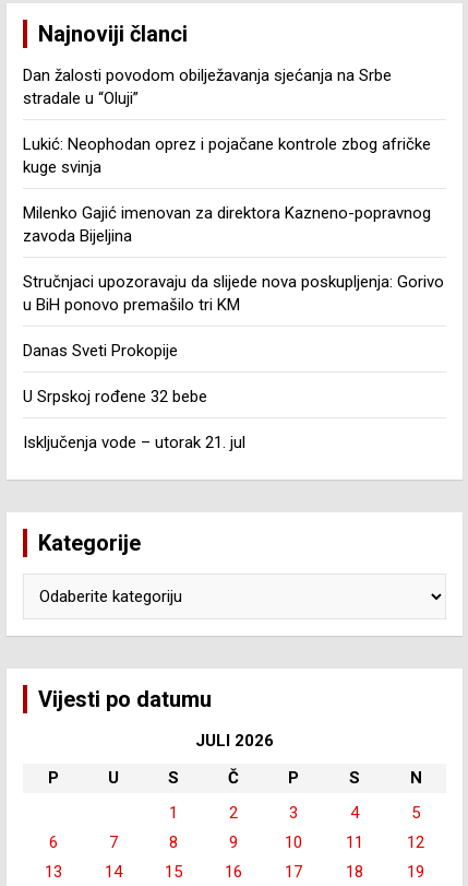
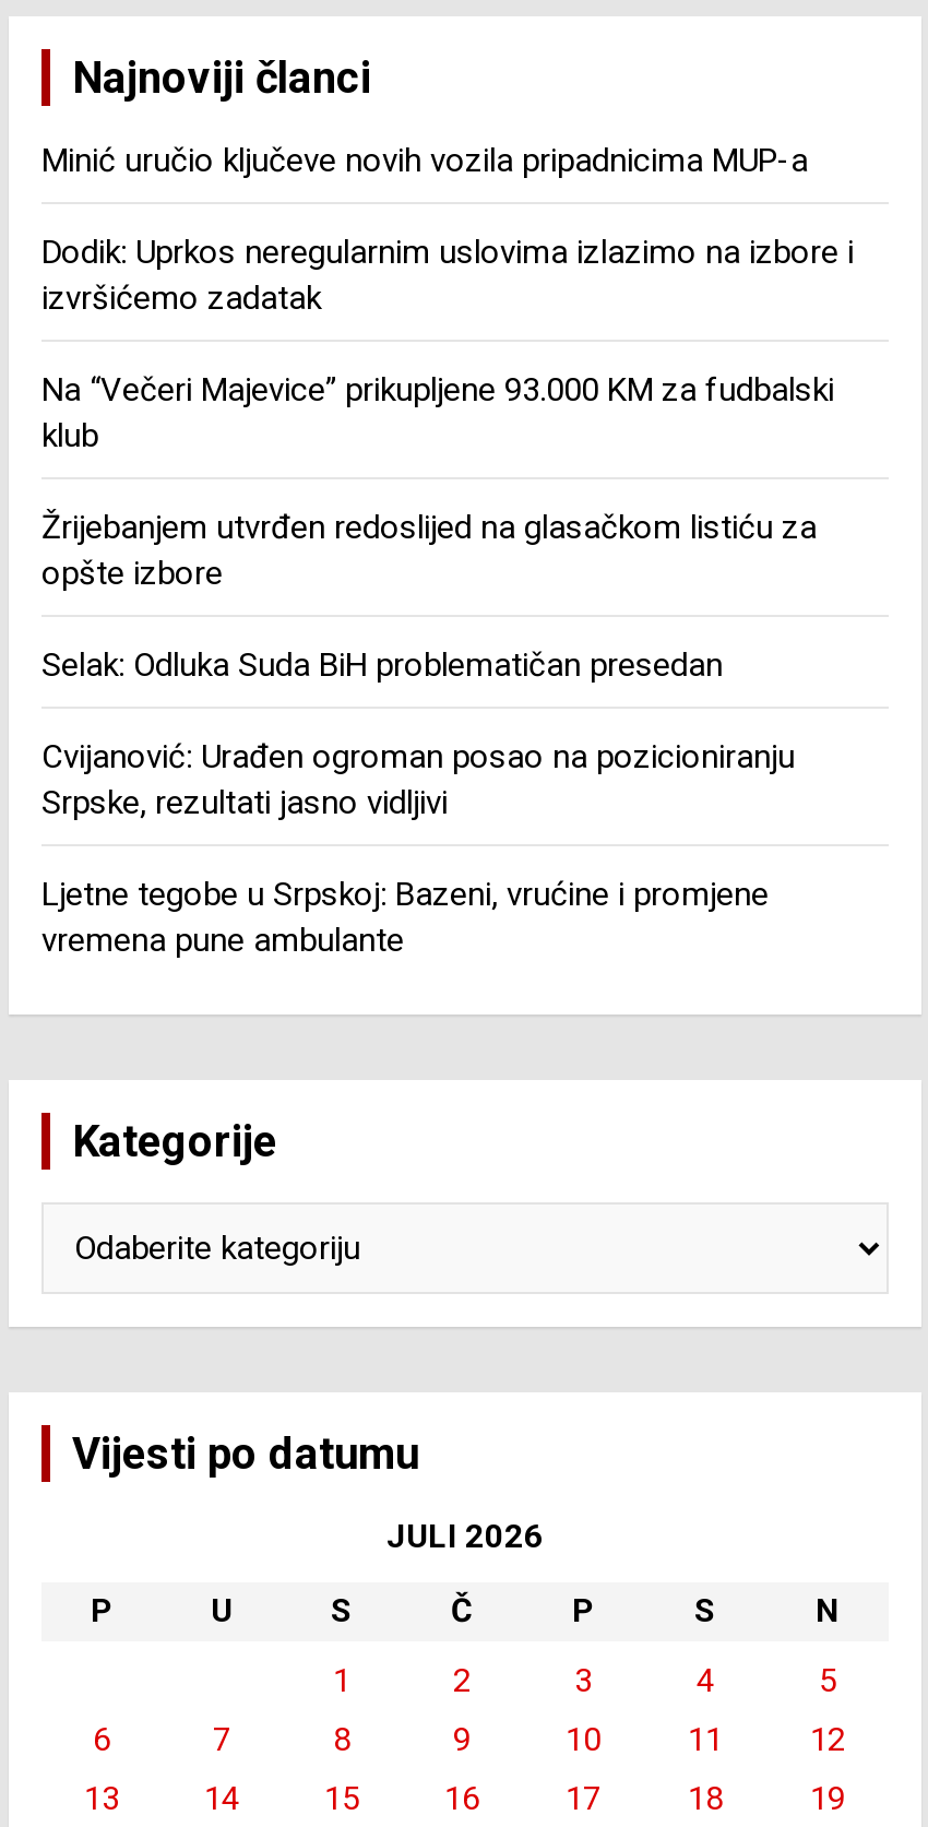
[23,65,392,108] Dan žalosti povodom obilježavanja sjećanja na Srbe | stradale u “Oluji” -> [41,140,808,179] Minić uručio ključeve novih vozila pripadnicima MUP-a
[23,134,431,177] Lukić: Neophodan oprez i pojačane kontrole zbog afričke | kuge svinja -> [41,232,854,317] Dodik: Uprkos neregularnim uslovima izlazimo na izbore i | izvršićemo zadatak
[23,203,431,245] Milenko Gajić imenovan za direktora Kazneno-popravnog | zavoda Bijeljina -> [41,369,834,455] Na “Večeri Majevice” prikupljene 93.000 KM za fudbalski | klub
[23,272,444,314] Stručnjaci upozoravaju da slijede nova poskupljenja: Gorivo | u BiH ponovo premašilo tri KM -> [41,507,817,592] Žrijebanjem utvrđen redoslijed na glasačkom listiću za | opšte izbore
[23,340,178,360] Danas Sveti Prokopije -> [41,645,723,684] Selak: Odluka Suda BiH problematičan presedan
[23,386,207,406] U Srpskoj rođene 32 bebe -> [41,736,795,821] Cvijanović: Urađen ogroman posao na pozicioniranju | Srpske, rezultati jasno vidljivi
[23,432,245,452] Isključenja vode – utorak 21. jul -> [41,874,769,959] Ljetne tegobe u Srpskoj: Bazeni, vrućine i promjene | vremena pune ambulante

